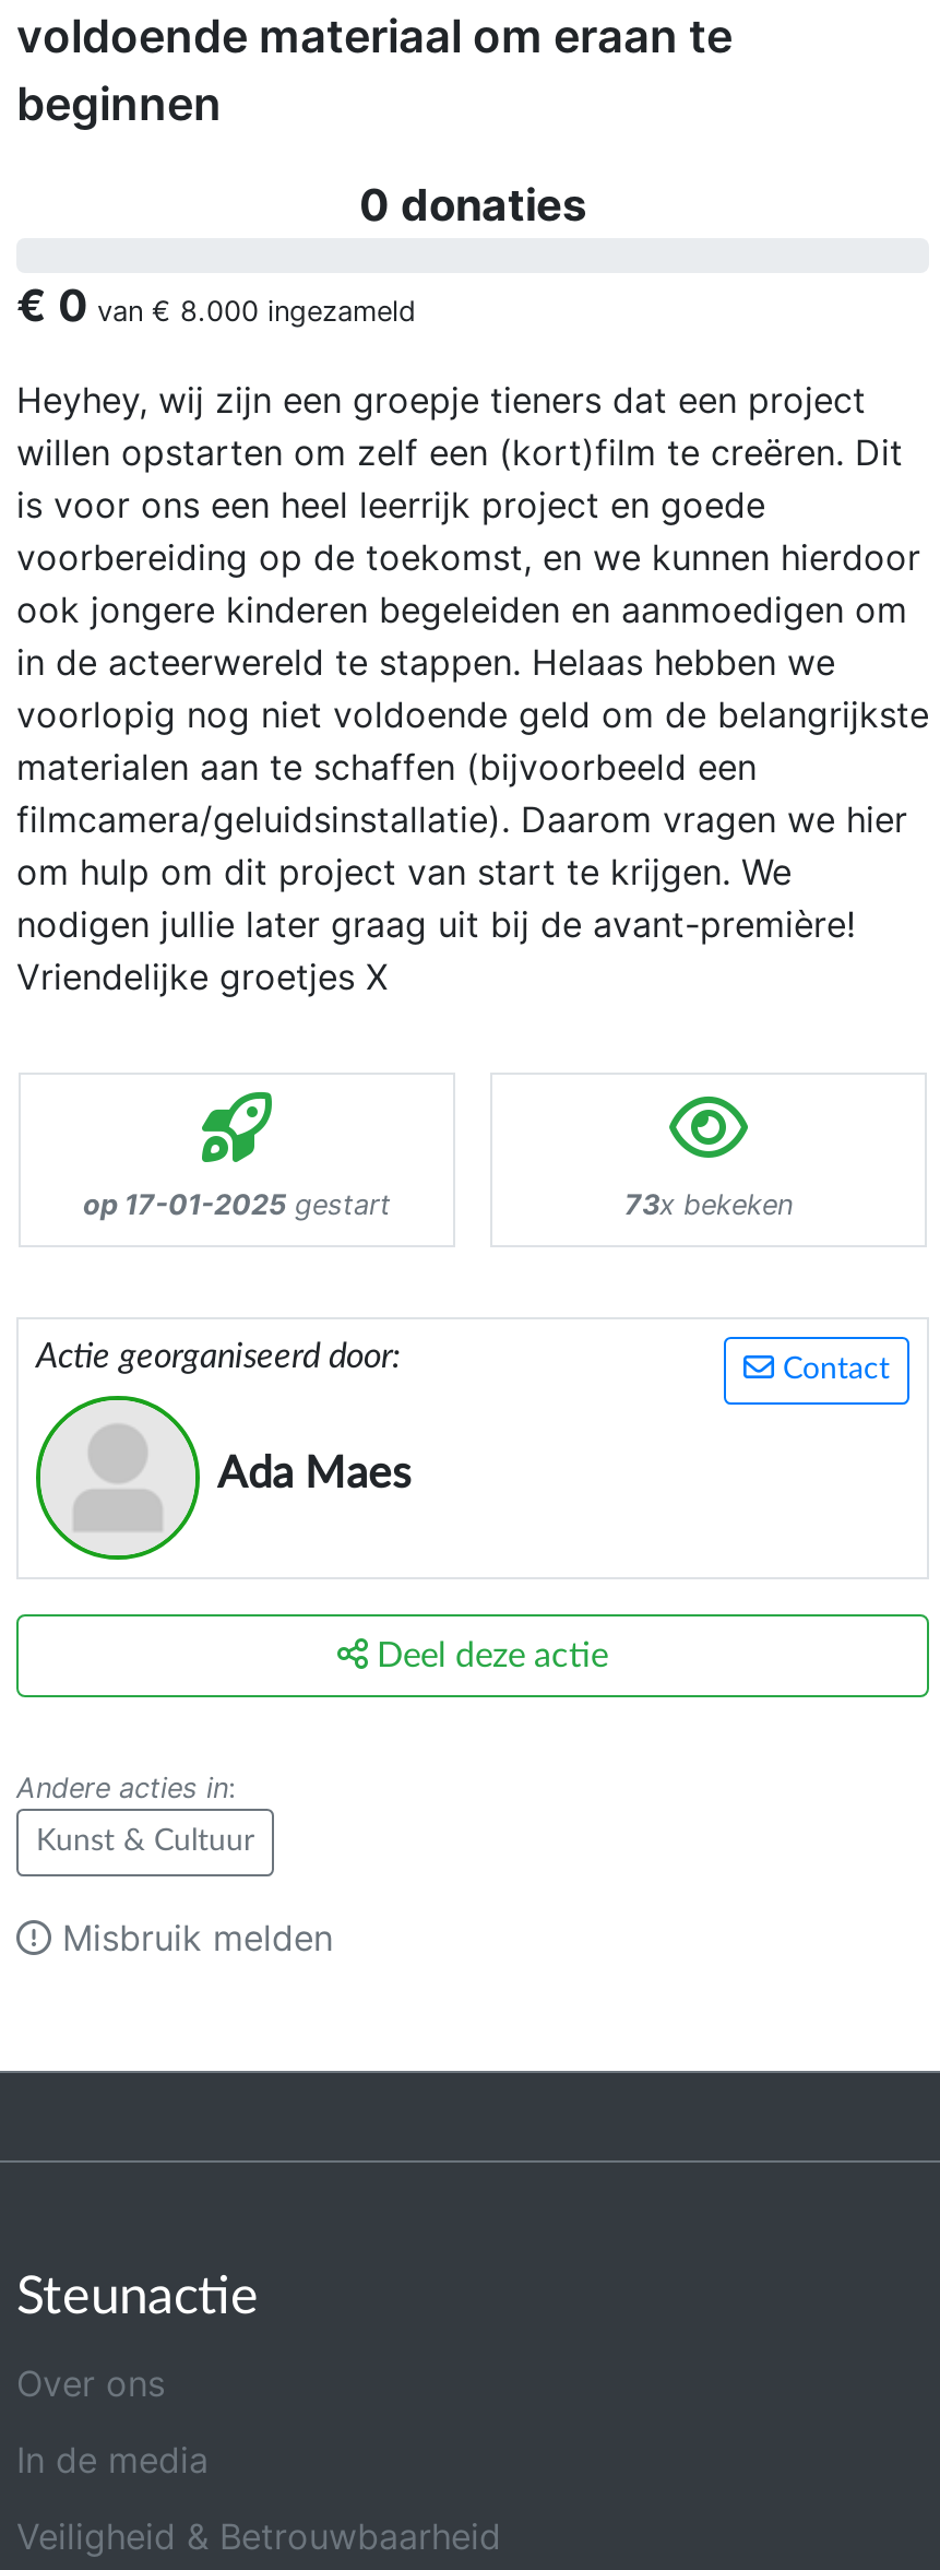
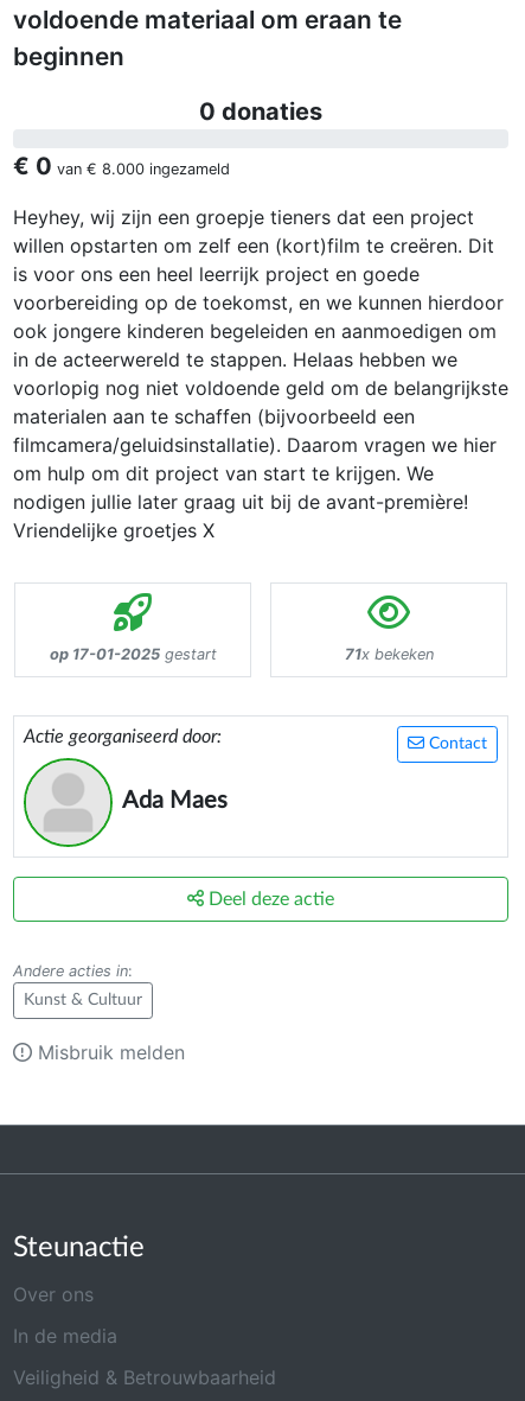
[624,1189,793,1222] 73x bekeken -> [344,646,433,664] 71x bekeken

